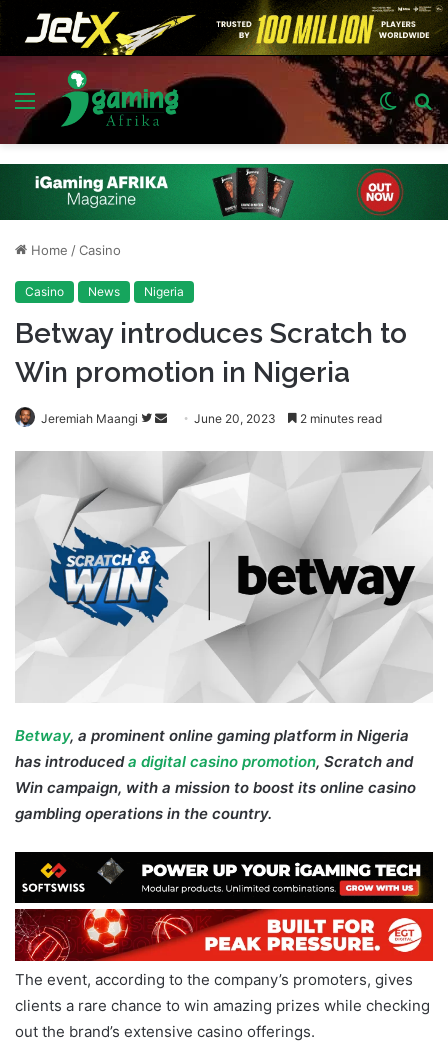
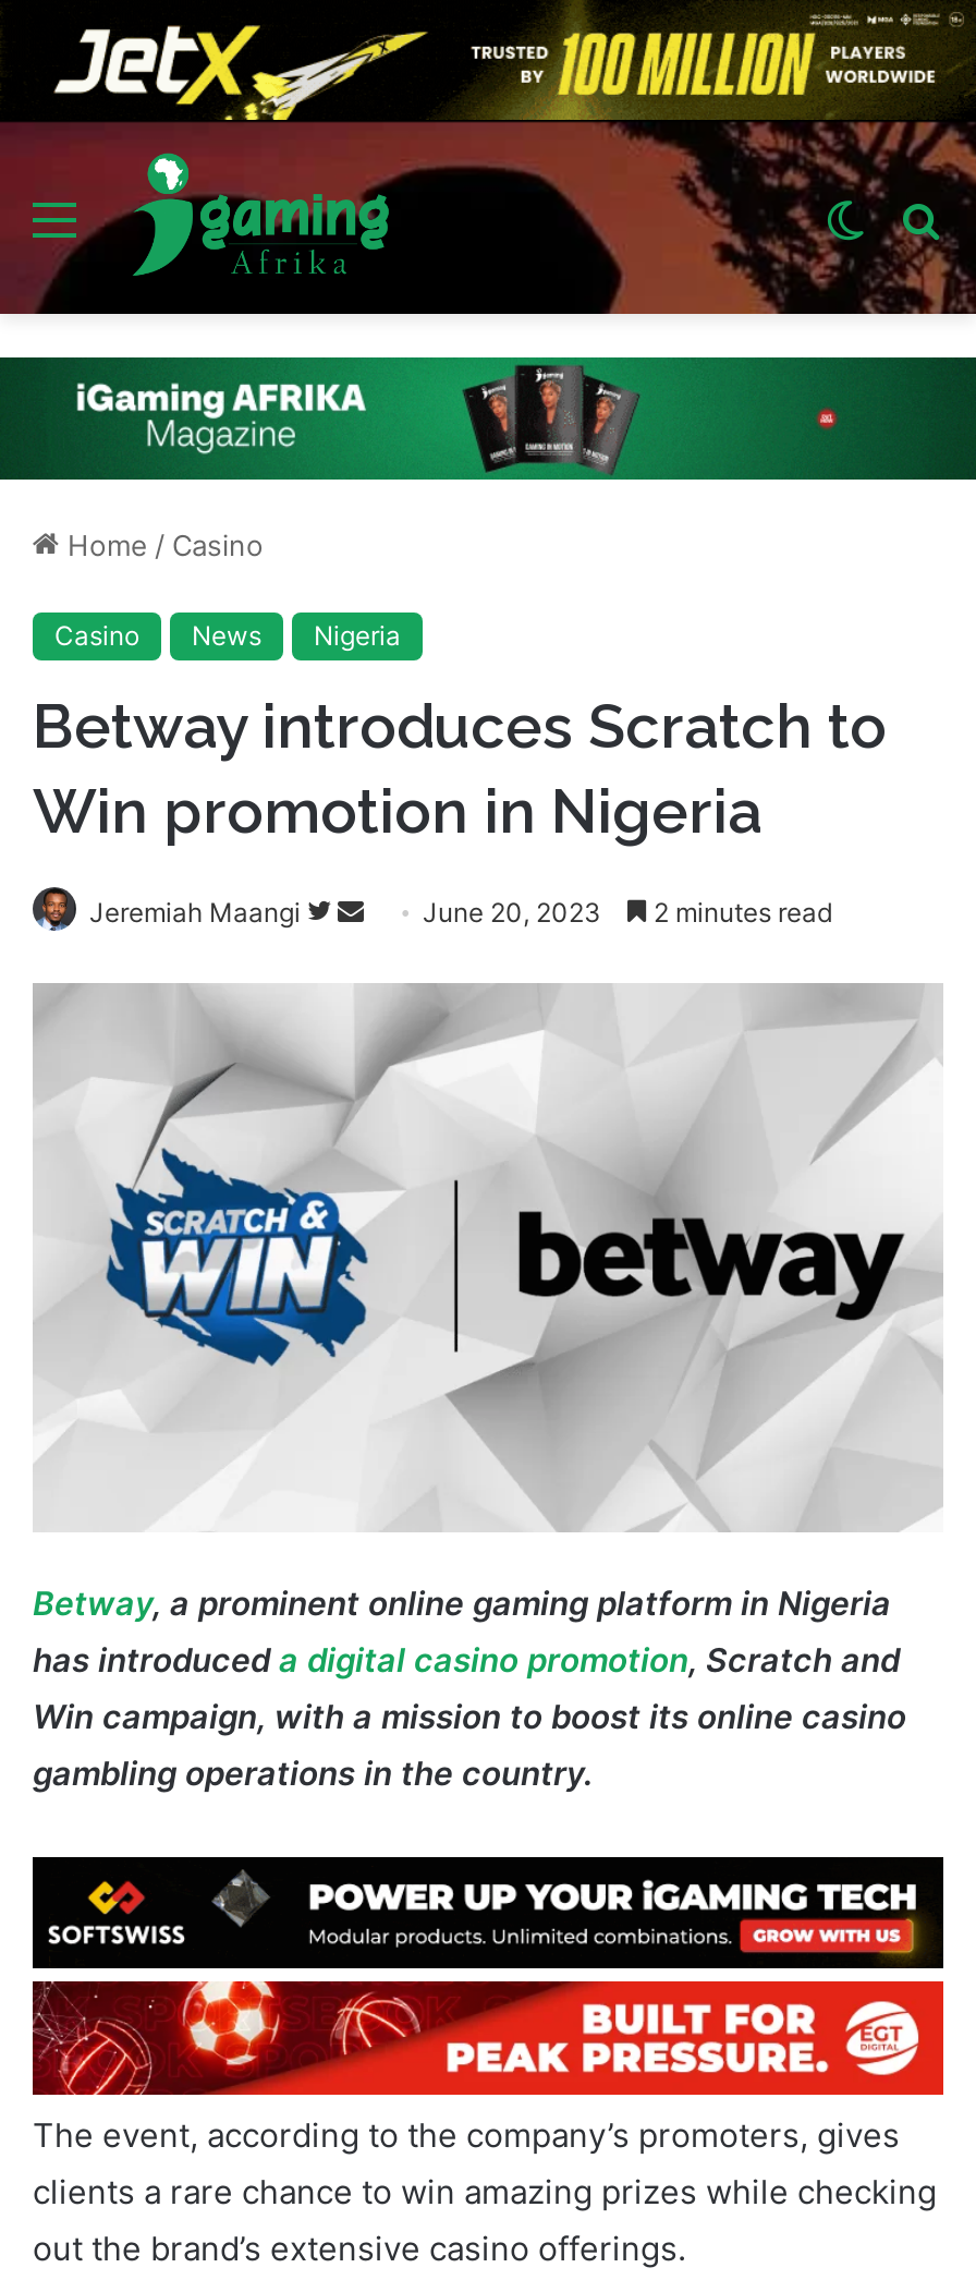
[356,168,404,216] [image] -> none

